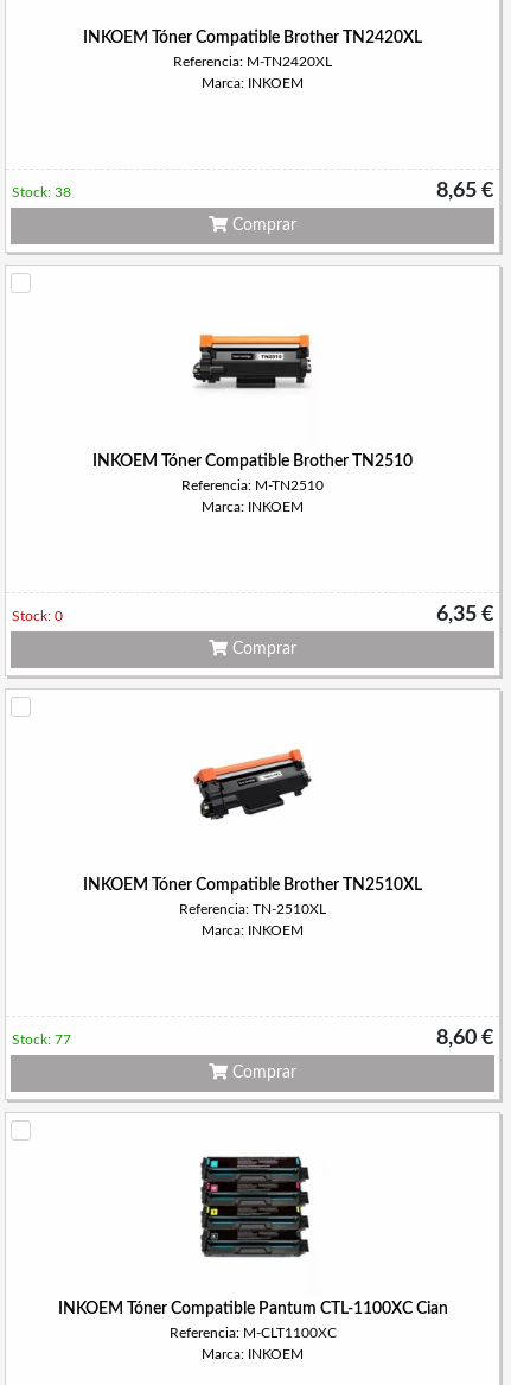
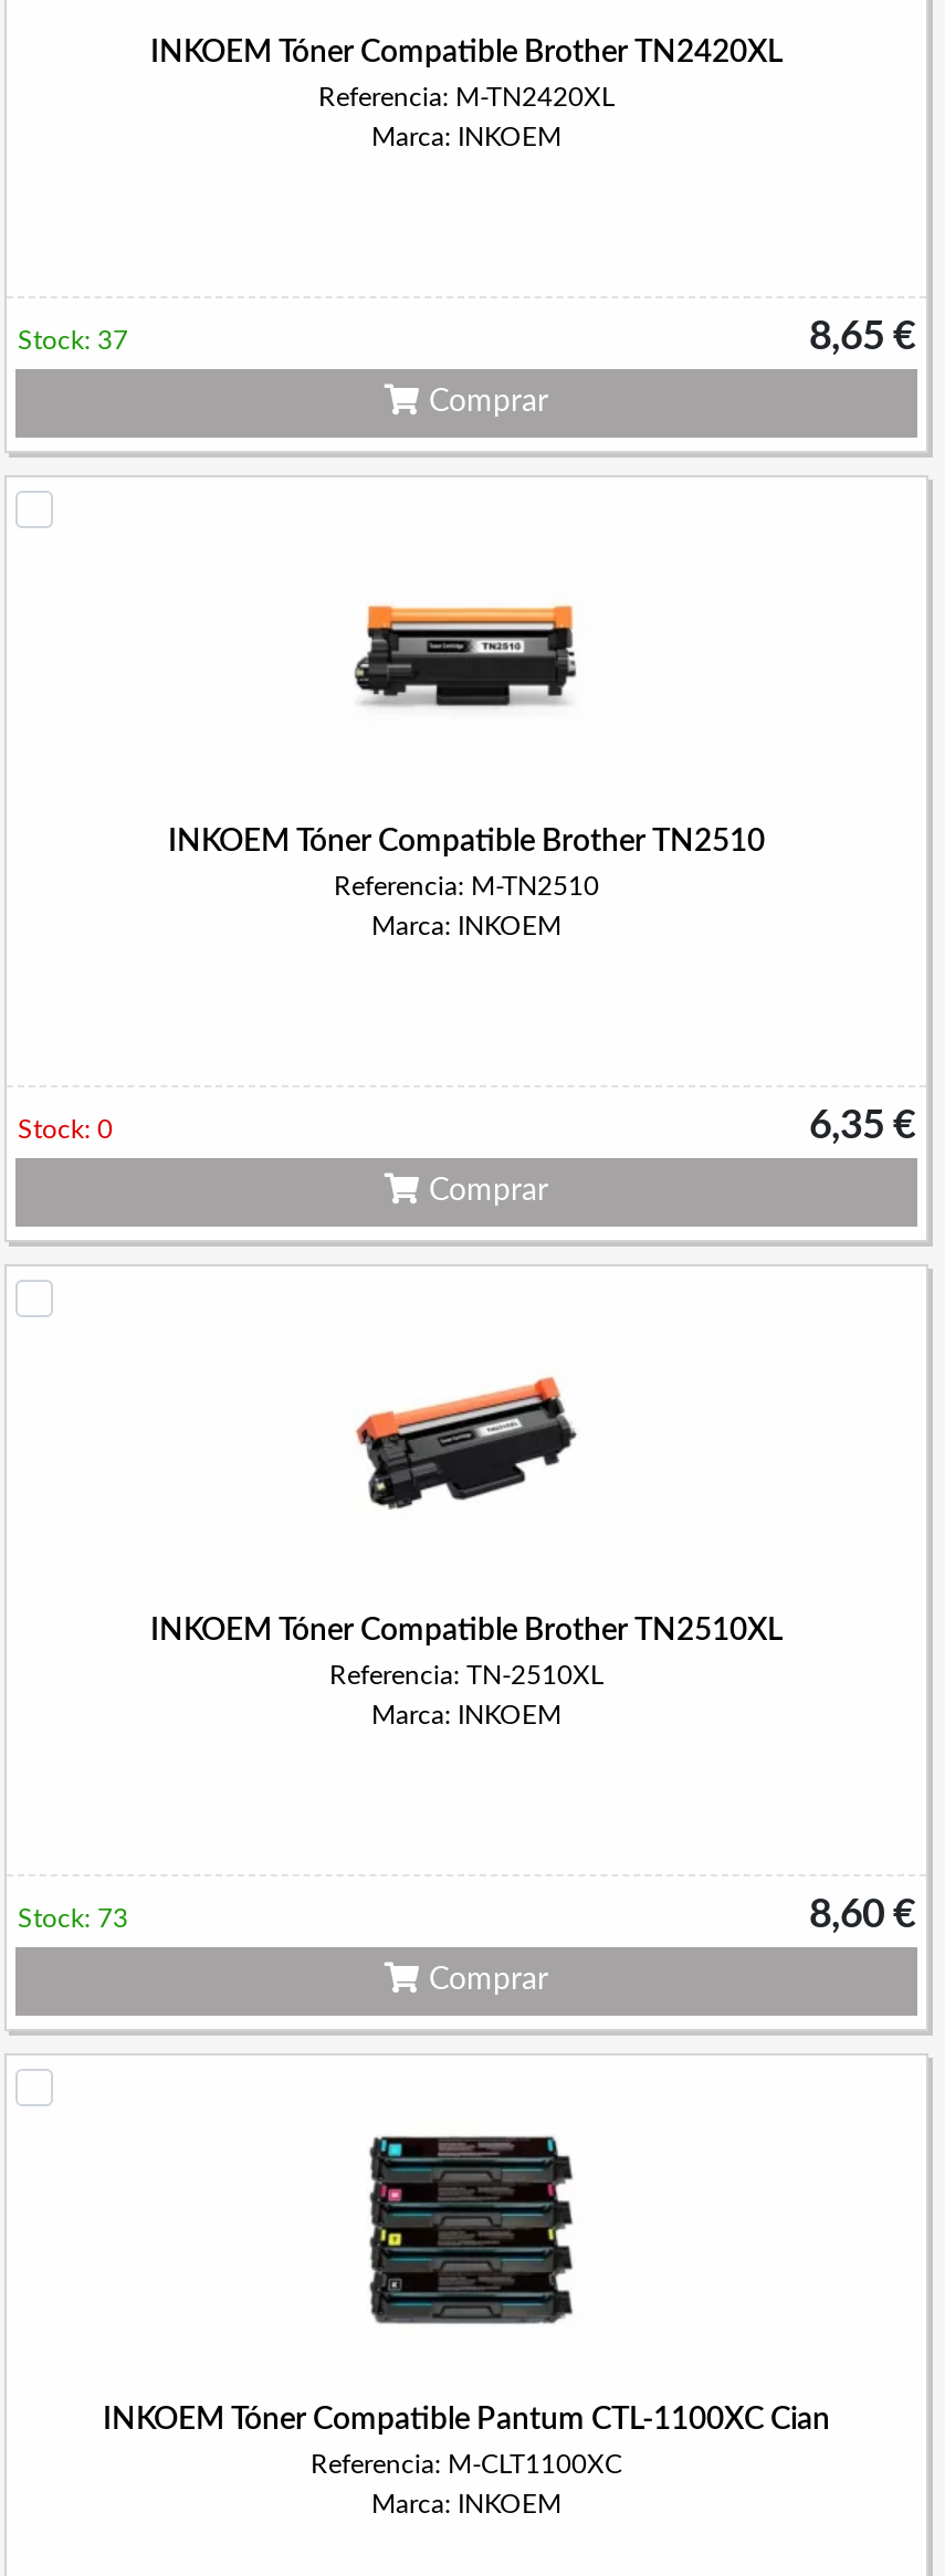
[12,185,71,199] Stock: 38 -> [18,327,128,354] Stock: 37
[12,1033,71,1047] Stock: 77 -> [18,1905,128,1932] Stock: 73

